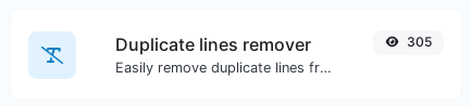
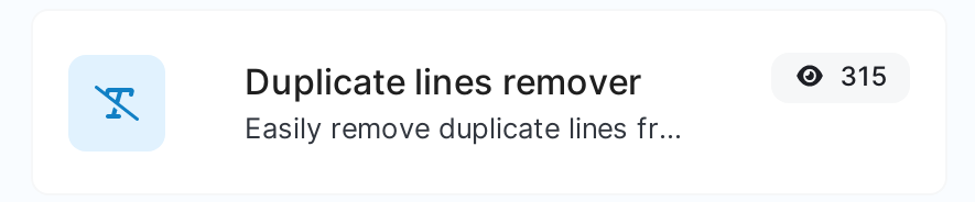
[404,34,432,50] 305 -> [833,60,886,93] 315

